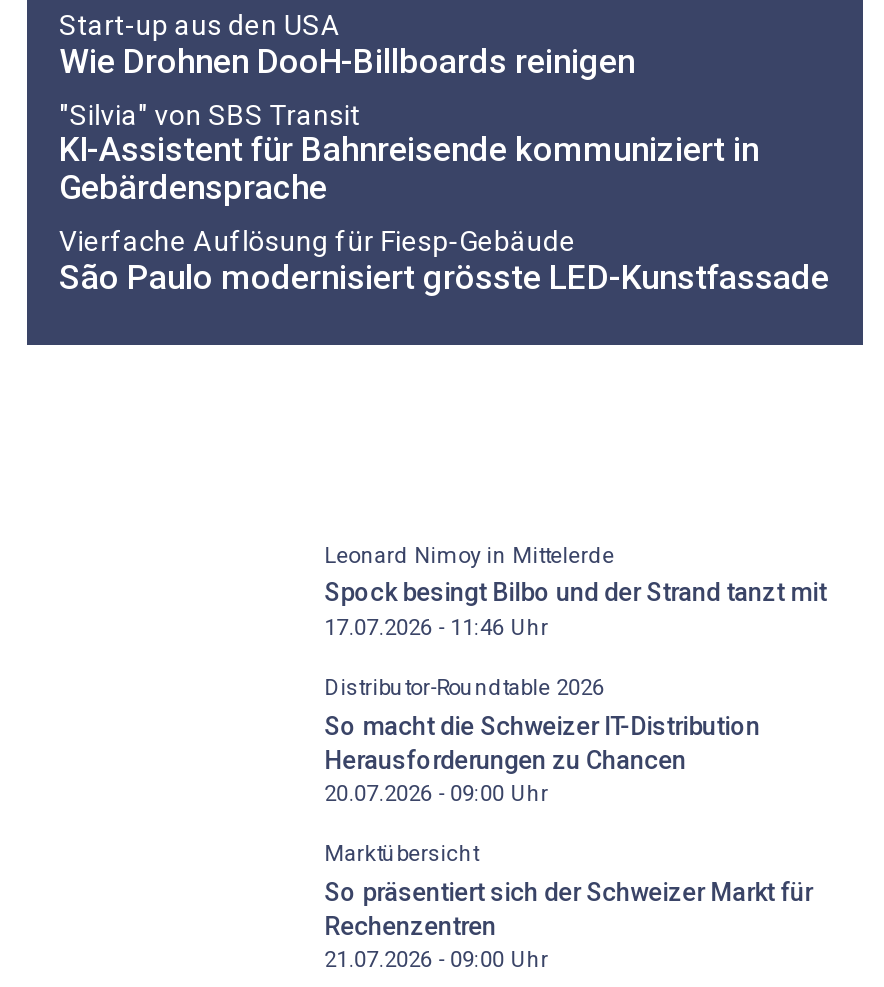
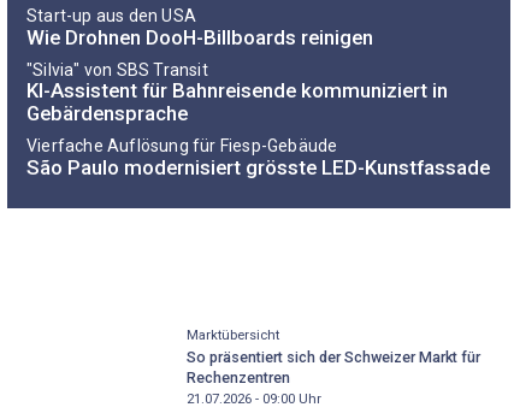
[324,543,826,807] Leonard Nimoy in Mittelerde | Spock besingt Bilbo und der Strand tanzt mit | 17.07.2026 - 11:46 Uhr | Distributor-Roundtable 2026 | So macht die Schweizer IT-Distribution | Herausforderungen zu Chancen | 20.07.2026 - 09:00 Uhr -> none

